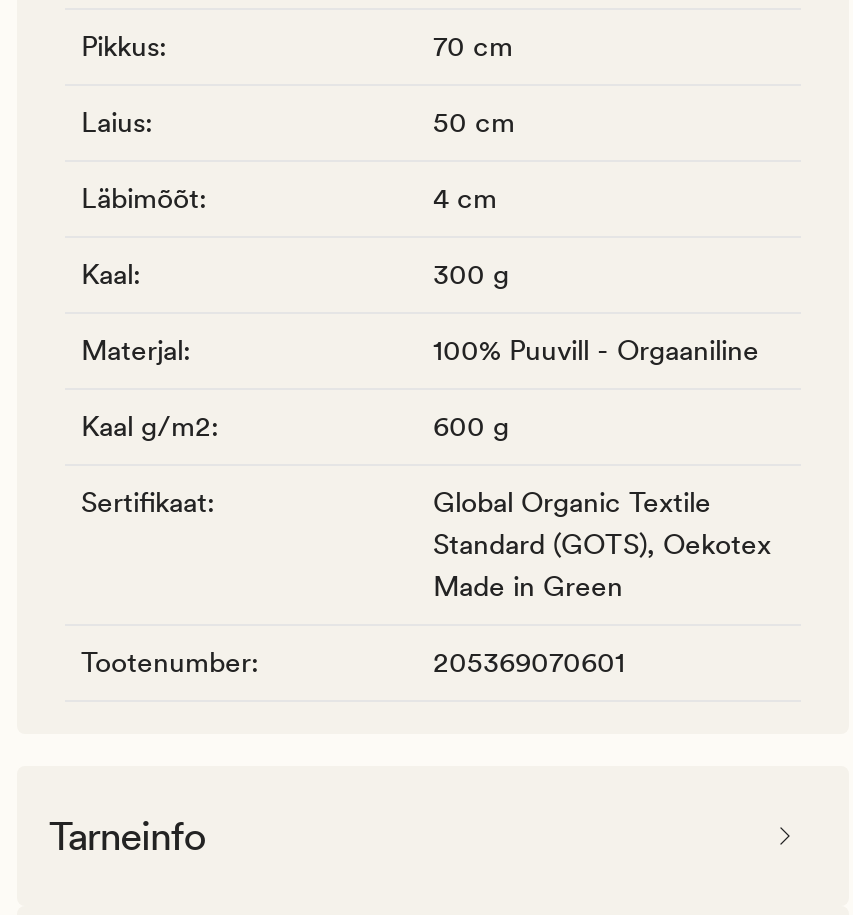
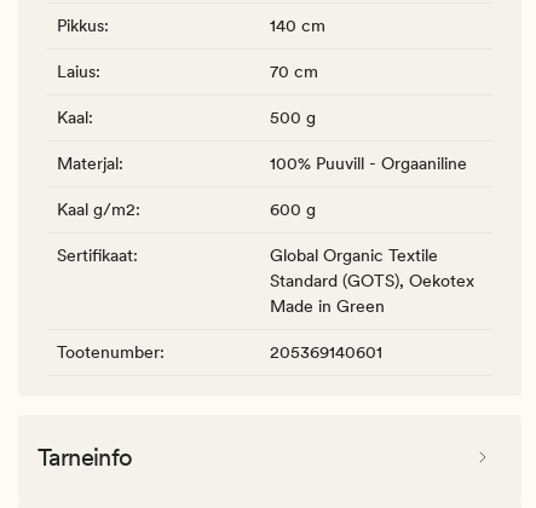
[433,29,513,61] 70 cm -> [270,15,325,34] 140 cm
[81,105,515,213] 50 cm | Läbimõõt: | 4 cm -> [270,61,318,80] 70 cm
[433,257,509,289] 300 g -> [270,107,316,126] 500 g
[433,645,625,677] 205369070601 -> [270,342,382,361] 205369140601

